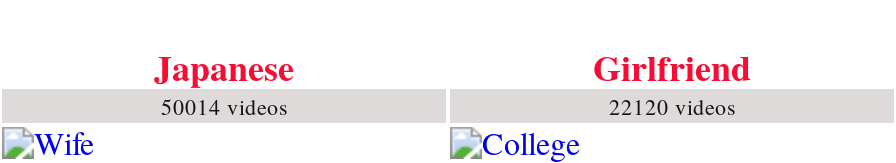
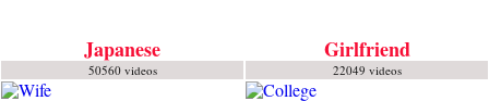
[161,90,287,120] 50014 videos -> [88,61,157,78] 50560 videos
[609,90,735,120] 22120 videos -> [332,61,401,78] 22049 videos

